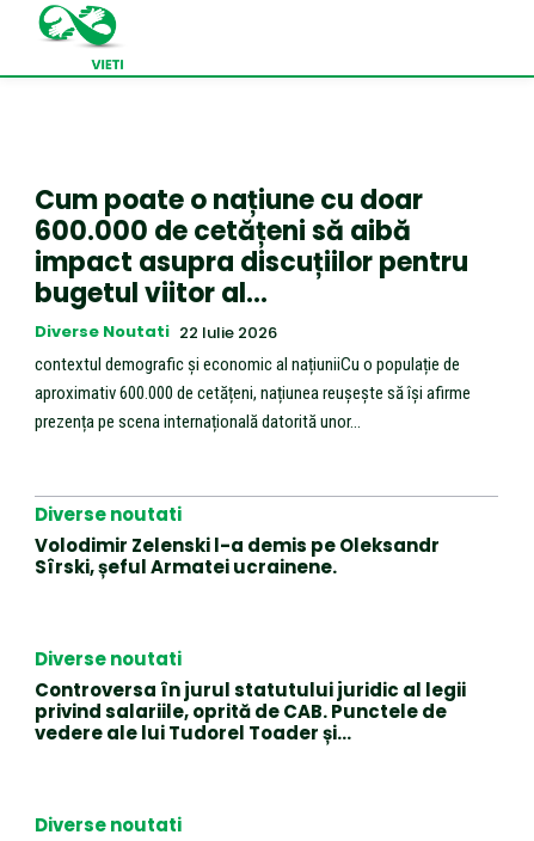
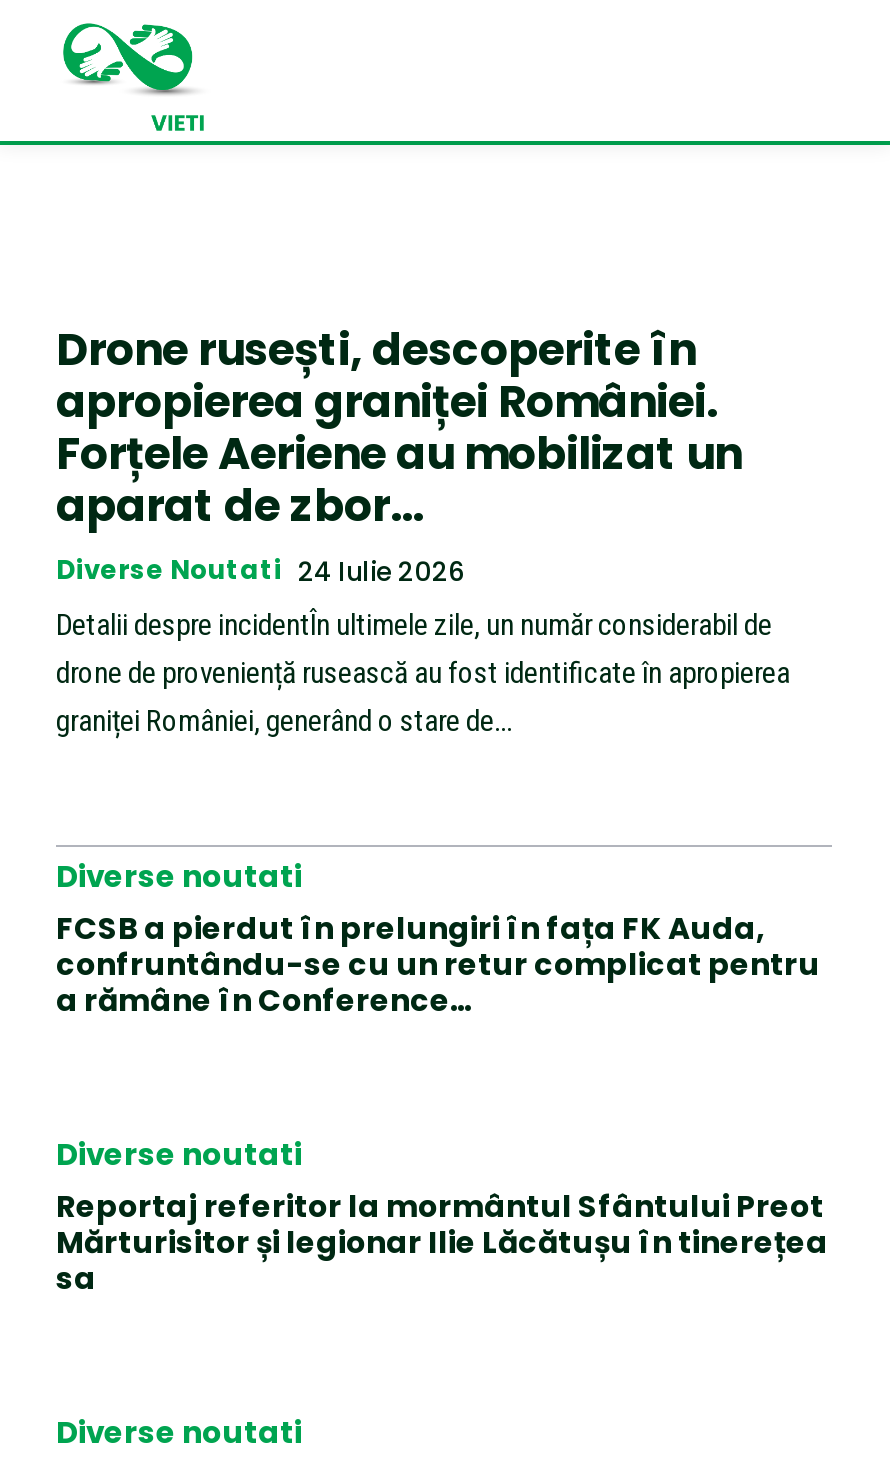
[35,182,471,432] Cum poate o națiune cu doar | 600.000 de cetățeni să aibă | impact asupra discuțiilor pentru | bugetul viitor al… | Diverse Noutati 22 Iulie 2026 | contextul demografic și economic al națiuniiCu o populație de | aproximativ 600.000 de cetățeni, națiunea reușește să își afirme | prezența pe scena internațională datorită unor... -> [56,319,790,739] Drone rusești, descoperite în | apropierea graniței României. | Forțele Aeriene au mobilizat un | aparat de zbor… | Diverse Noutati 24 Iulie 2026 | Detalii despre incidentÎn ultimele zile, un număr considerabil de | drone de proveniență rusească au fost identificate în apropierea | graniței României, generând o stare de...
[35,533,440,579] Volodimir Zelenski l-a demis pe Oleksandr | Sîrski, șeful Armatei ucrainene. -> [56,907,820,1021] FCSB a pierdut în prelungiri în fața FK Auda, | confruntându-se cu un retur complicat pentru | a rămâne în Conference…
[35,677,466,745] Controversa în jurul statutului juridic al legii | privind salariile, oprită de CAB. Punctele de | vedere ale lui Tudorel Toader și… -> [56,1185,828,1299] Reportaj referitor la mormântul Sfântului Preot | Mărturisitor și legionar Ilie Lăcătușu în tinerețea | sa

